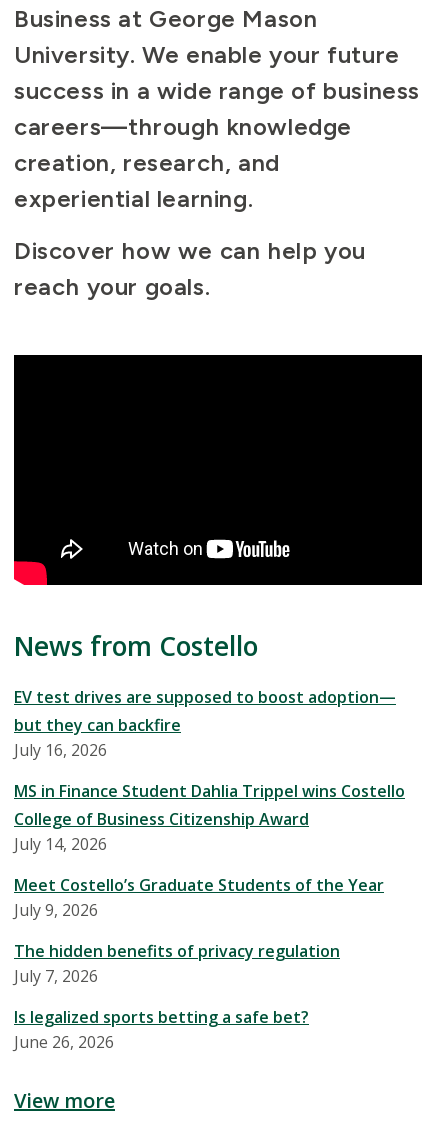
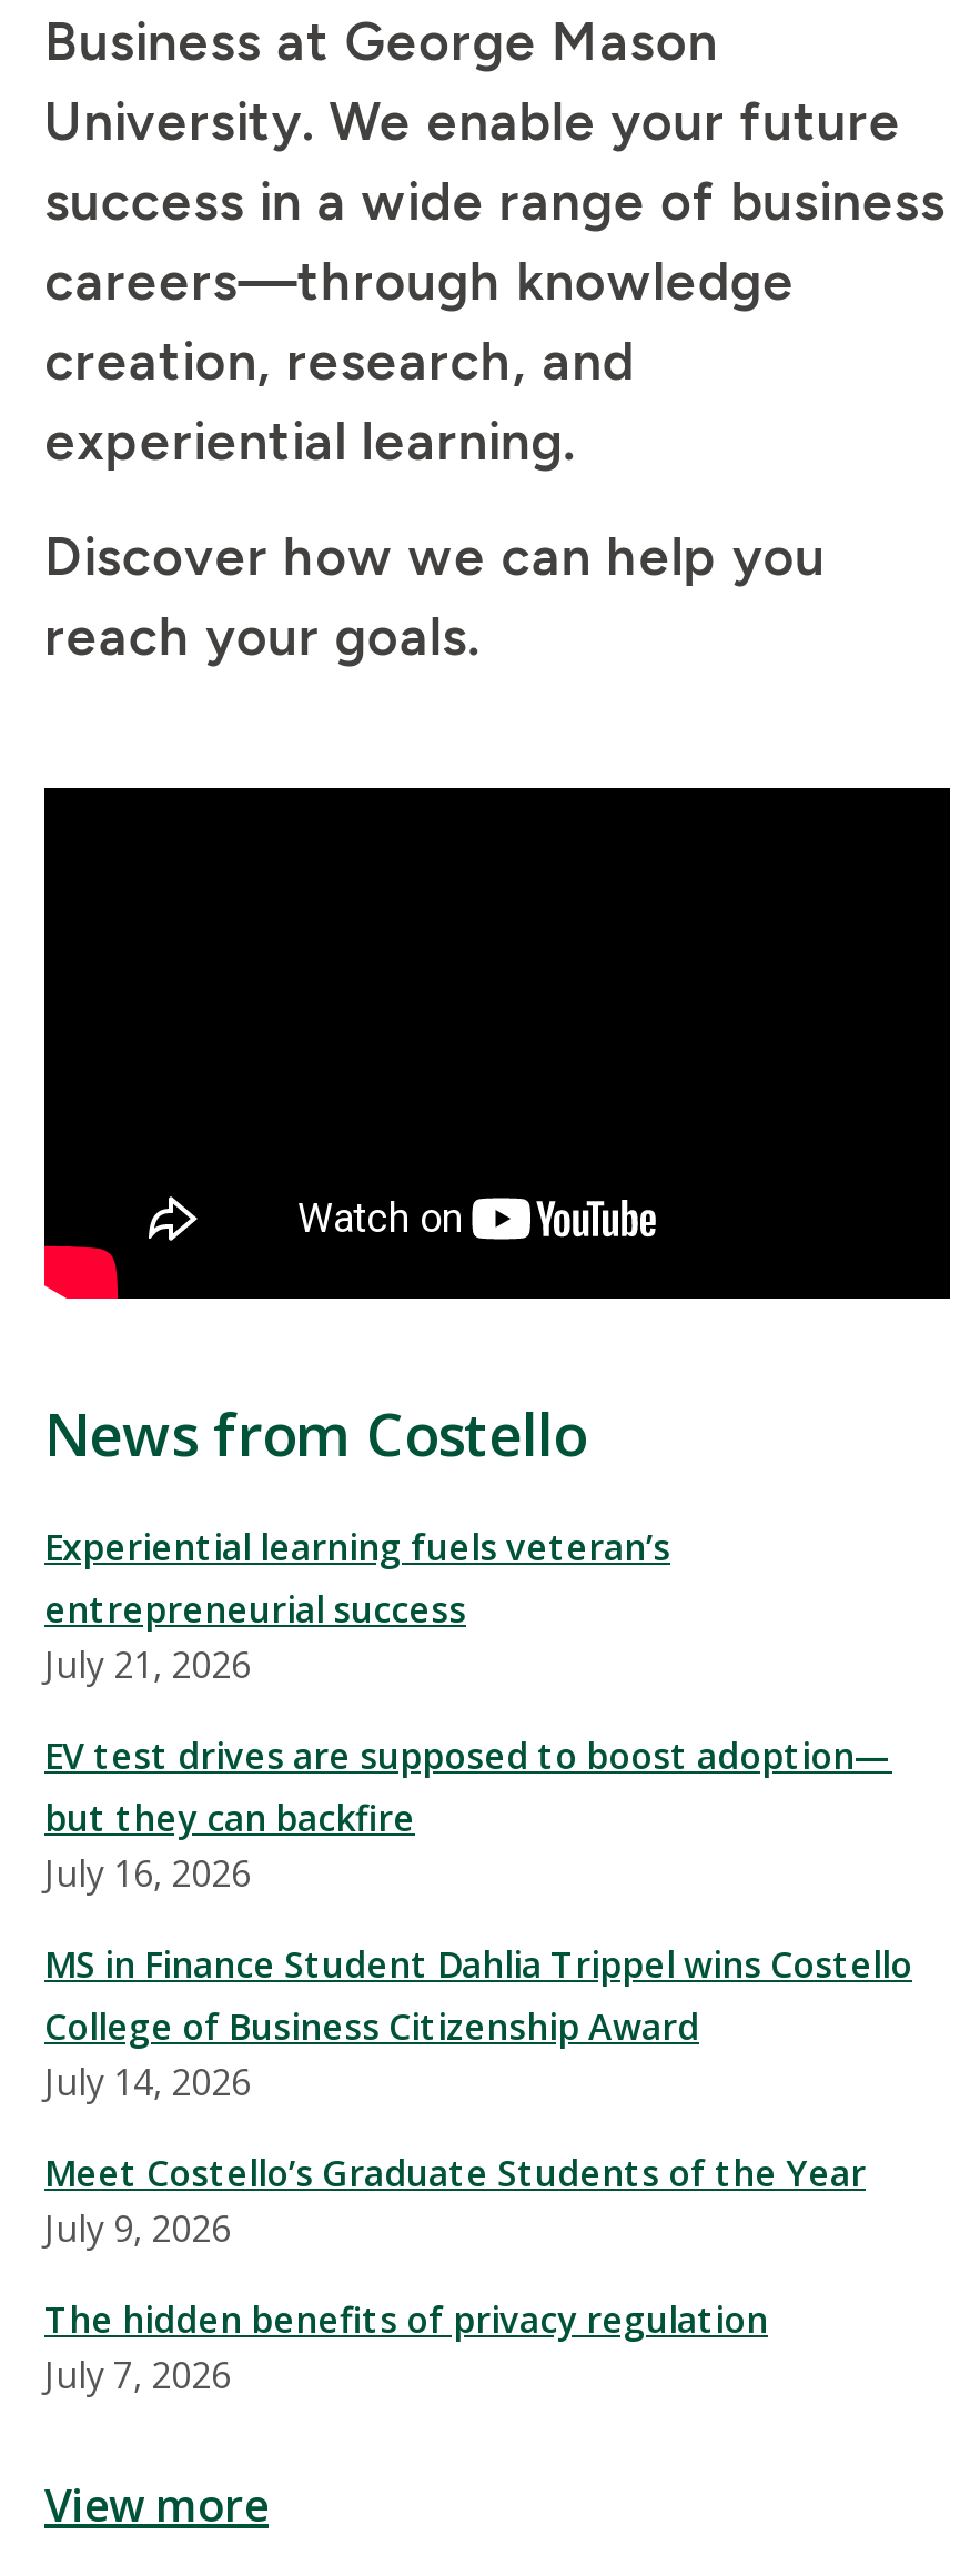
none -> [44,1524,670,1690] Experiential learning fuels veteran’s | entrepreneurial success | July 21, 2026
moved [14,686,405,987] -> [44,1732,912,2400]: EV test drives are supposed to boost adoption— | but they can backfire | July 16, 2026 | ... | The hidden benefits of privacy regulation | July 7, 2026
[14,1006,309,1053] Is legalized sports betting a safe bet? | June 26, 2026 -> none

